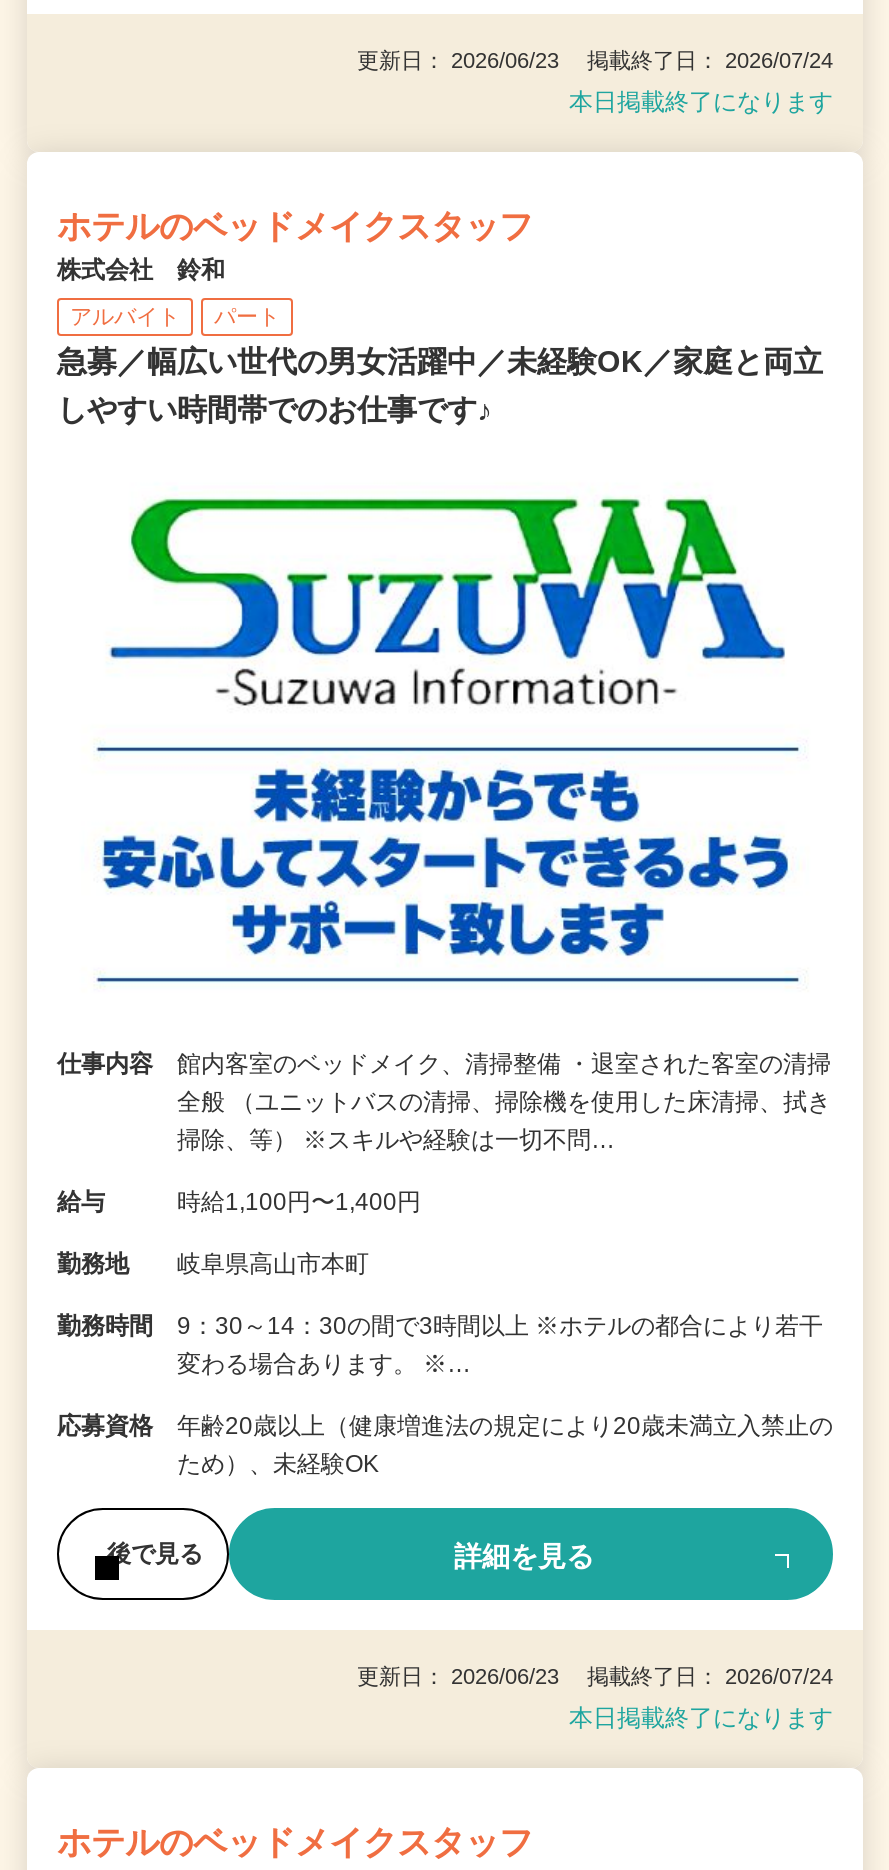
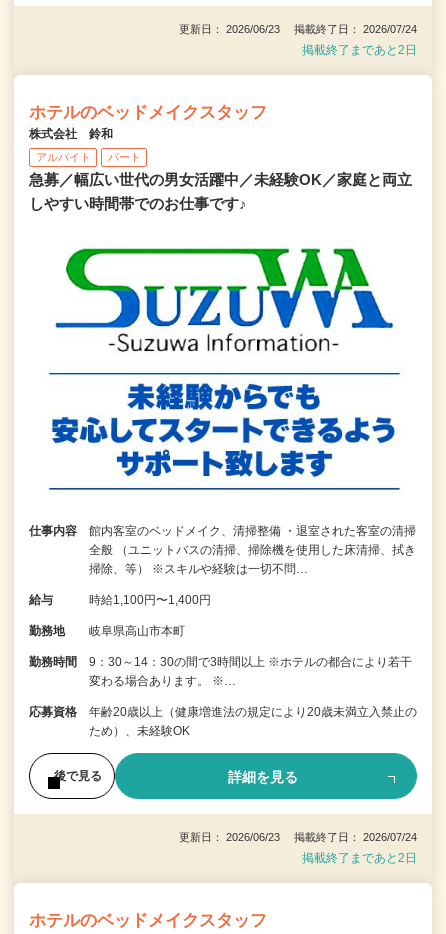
[569,88,833,116] 本日掲載終了になります -> [302,43,417,57] 掲載終了まであと2日
[569,1705,833,1733] 本日掲載終了になります -> [302,851,417,865] 掲載終了まであと2日

